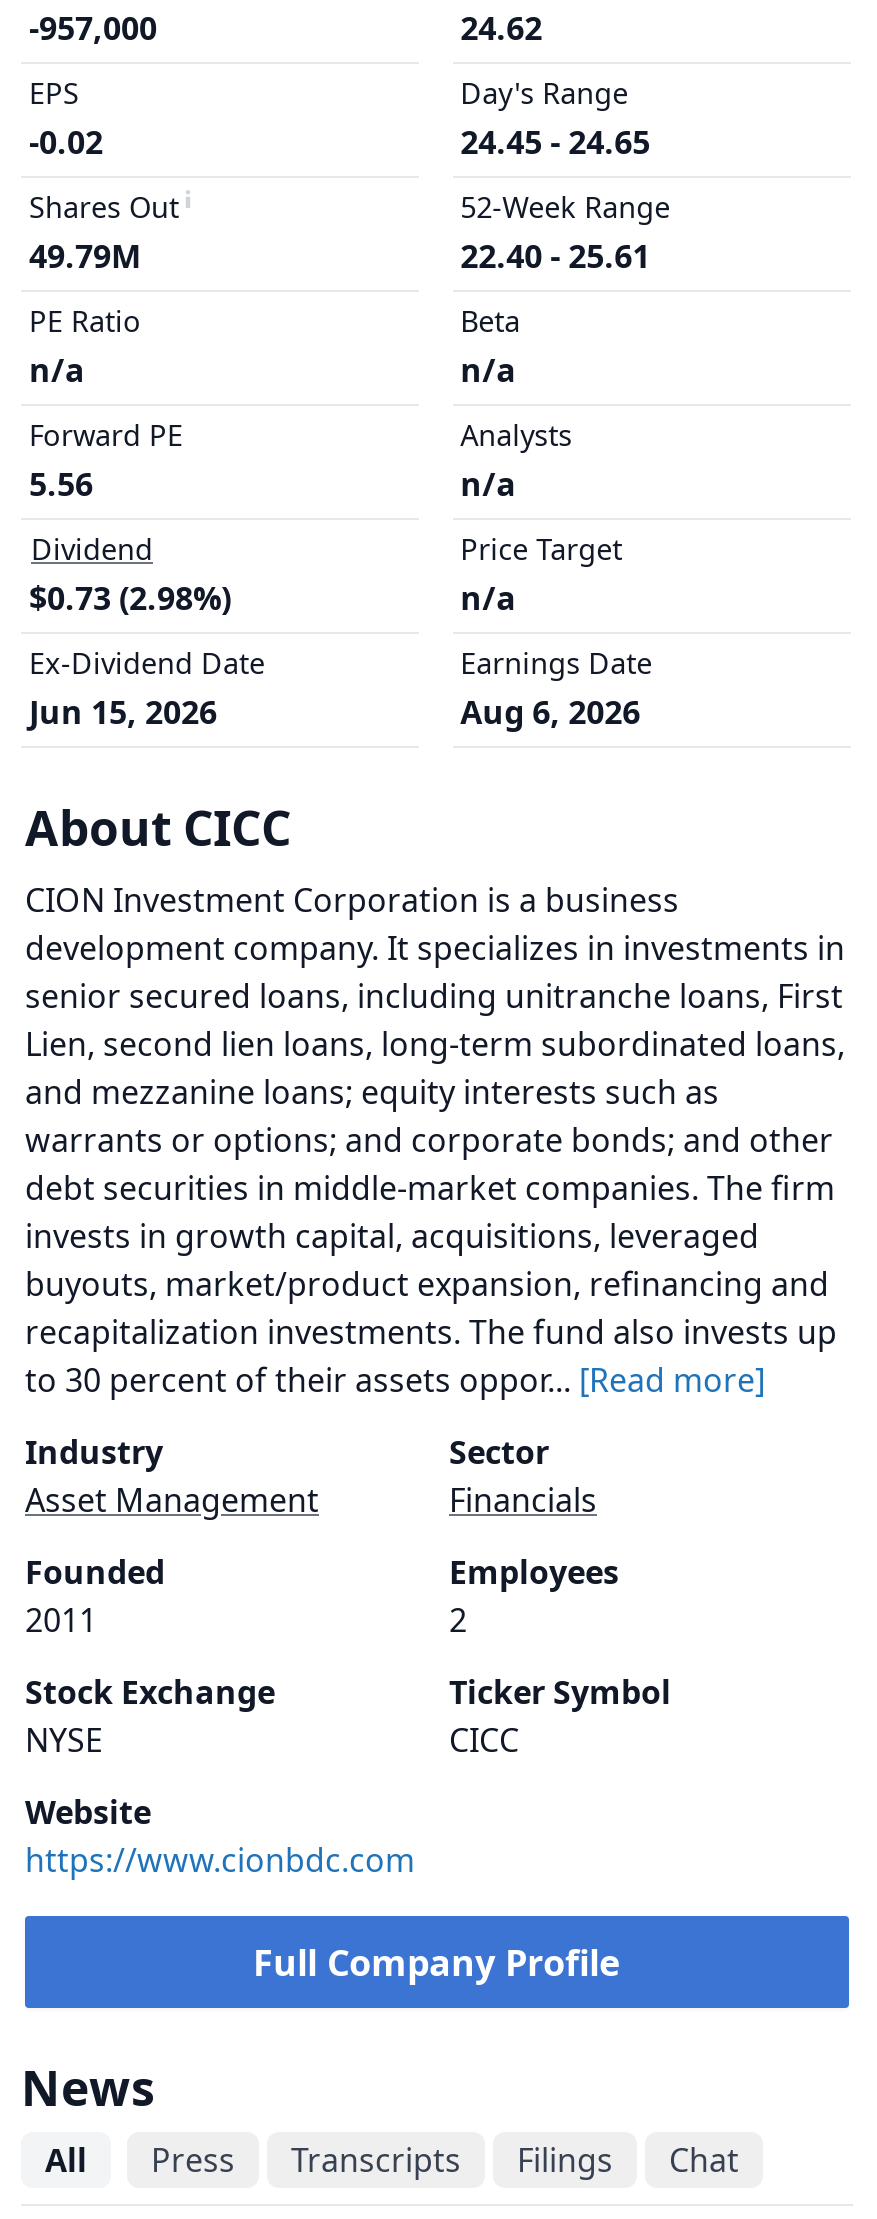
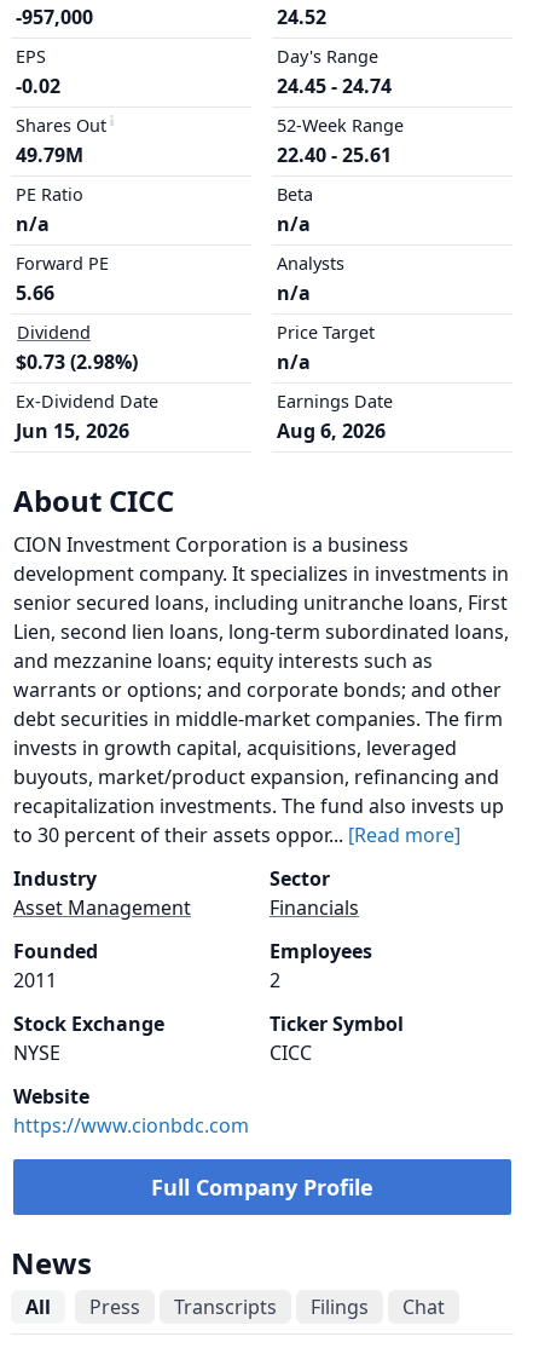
[460,6,542,50] 24.62 -> [276,4,326,30] 24.52
[460,120,650,164] 24.45 - 24.65 -> [276,73,391,99] 24.45 - 24.74
[29,462,93,506] 5.56 -> [16,280,54,306] 5.66

